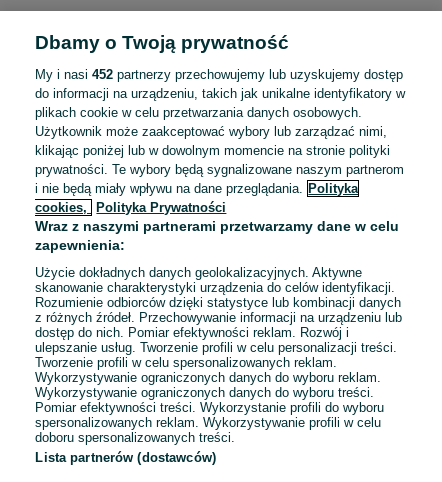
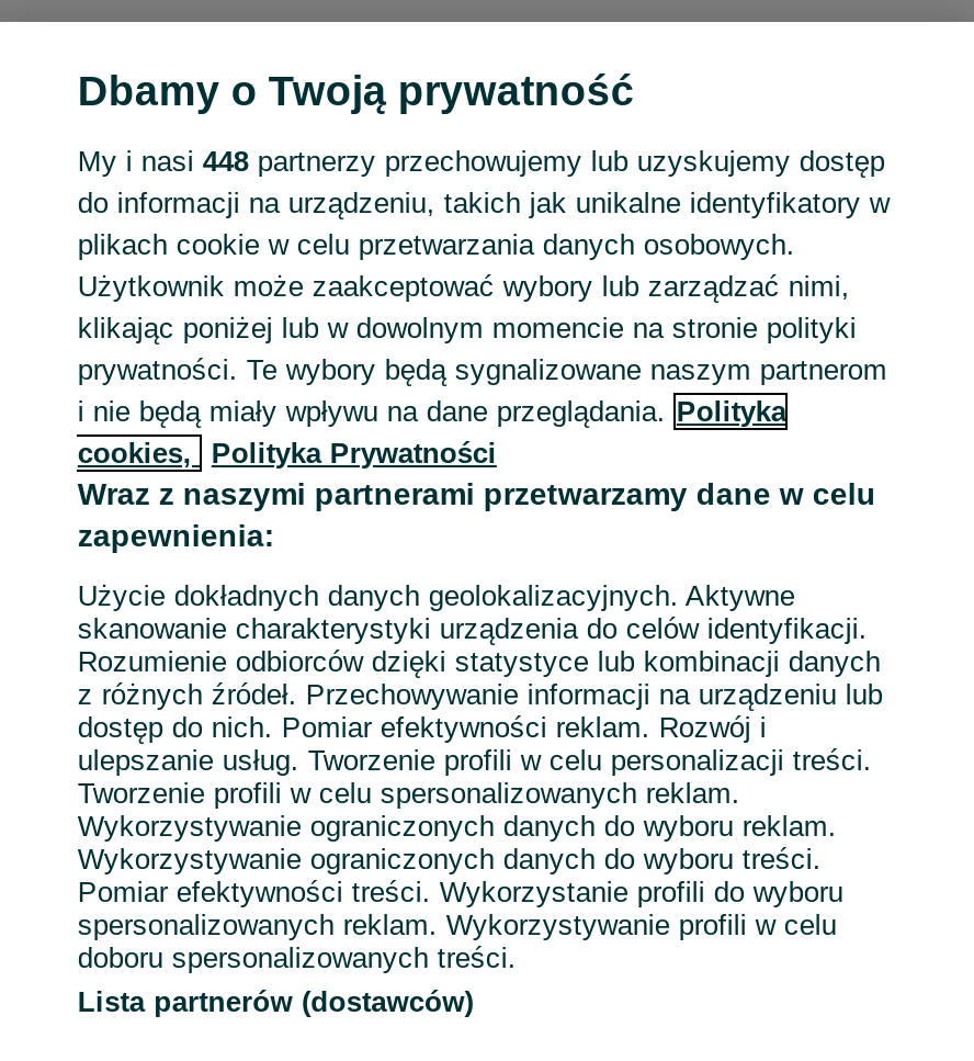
[35,67,403,82] My i nasi 452 partnerzy przechowujemy lub uzyskujemy dostęp -> [78,145,885,178] My i nasi 448 partnerzy przechowujemy lub uzyskujemy dostęp

